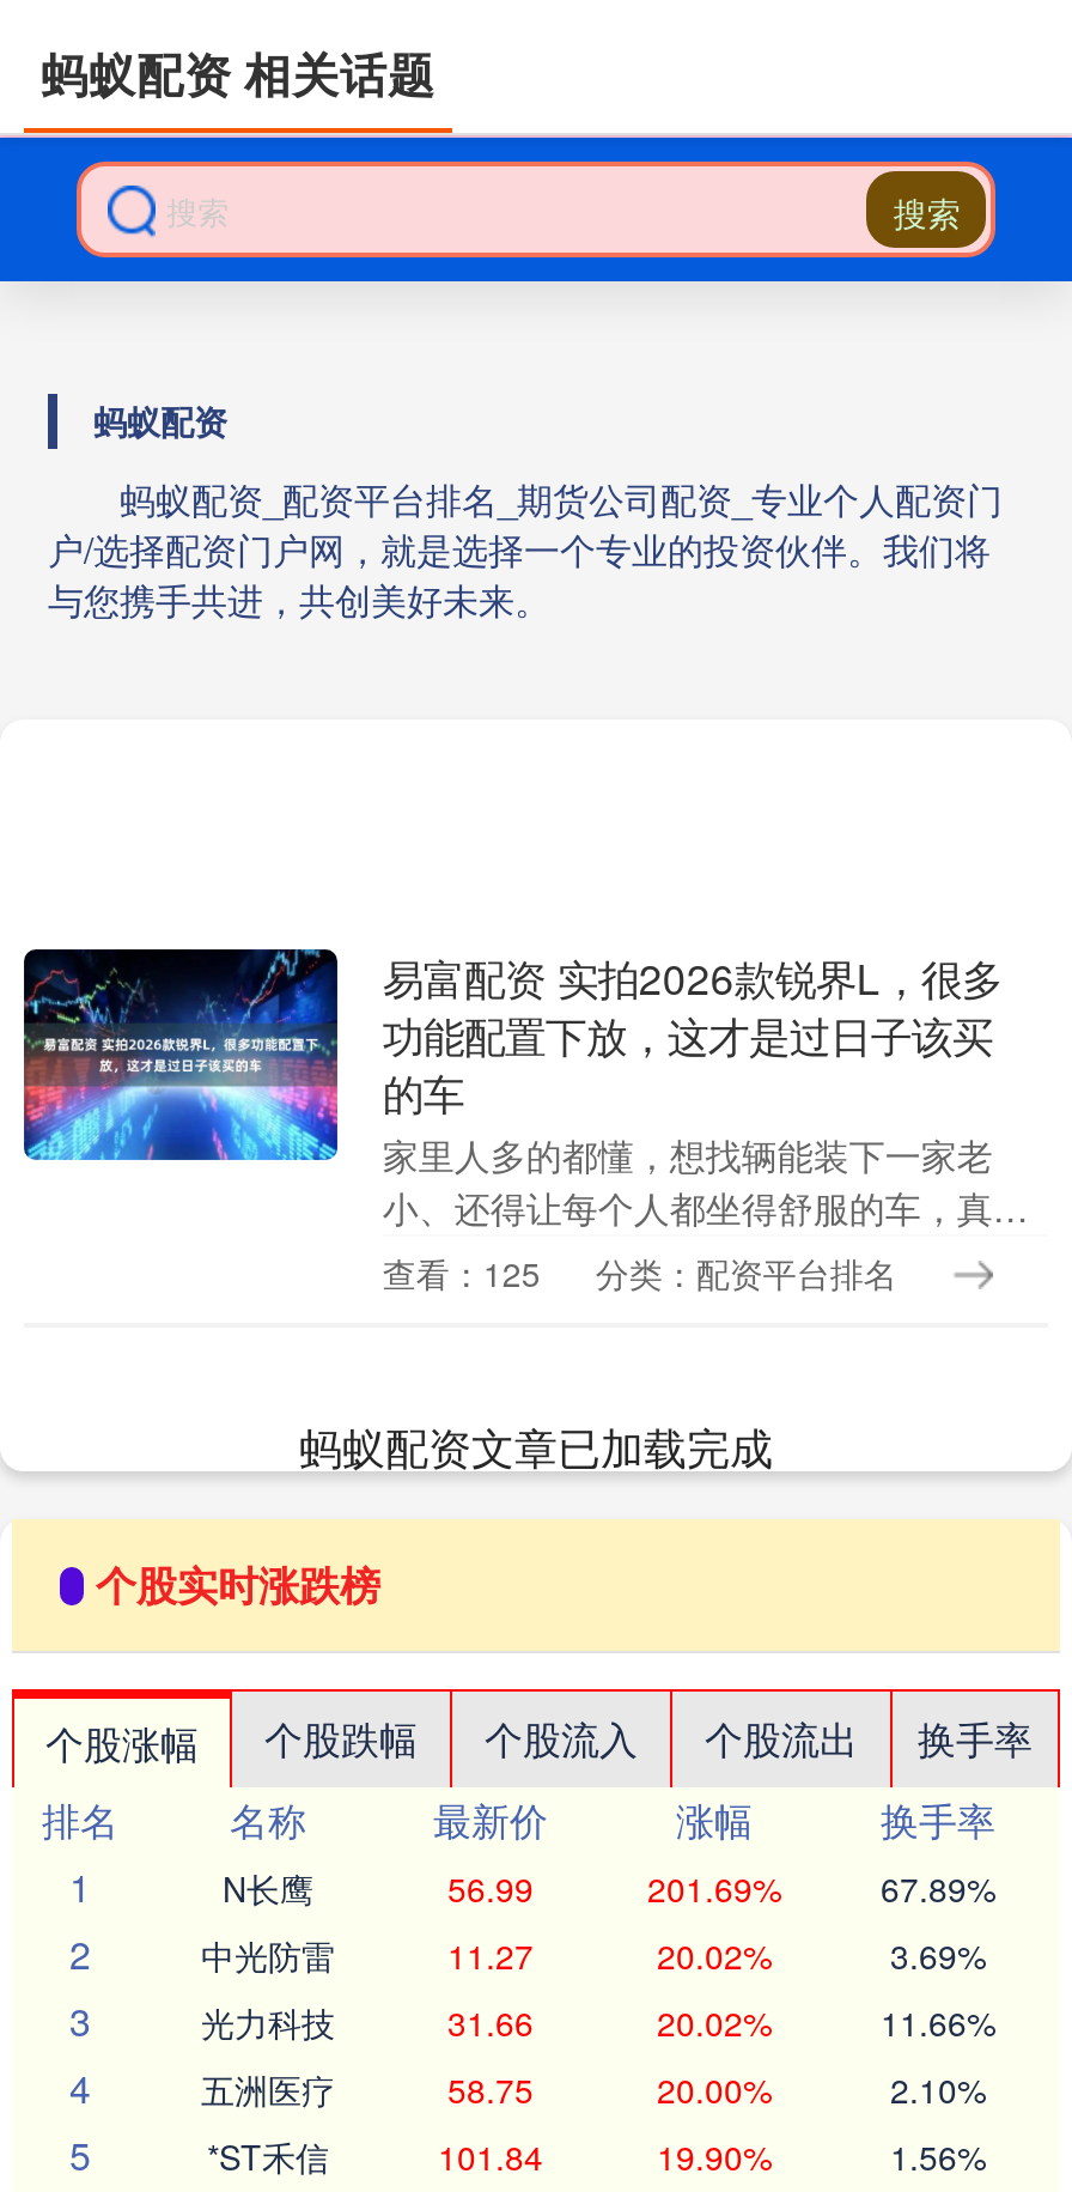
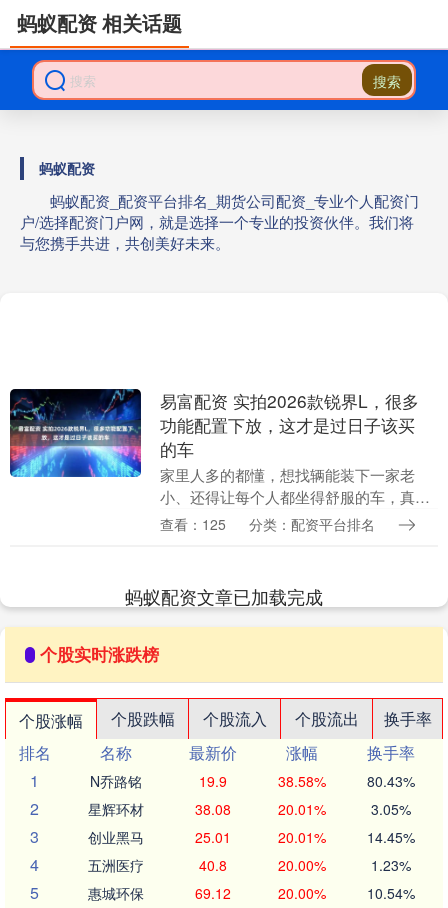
[223,1864,995,1912] N长鹰 | 56.99 | 201.69% | 67.89% -> [90,771,414,791] N乔路铭 | 19.9 | 38.58% | 80.43%
[201,1931,986,1979] 中光防雷 | 11.27 | 20.02% | 3.69% -> [88,799,410,819] 星辉环材 | 38.08 | 20.01% | 3.05%
[201,1998,995,2046] 光力科技 | 31.66 | 20.02% | 11.66% -> [88,827,414,847] 创业黑马 | 25.01 | 20.01% | 14.45%
[447,2065,534,2113] 58.75 -> [198,855,226,875] 40.8
[890,2065,986,2113] 2.10% -> [370,855,410,875] 1.23%
[207,2132,986,2180] *ST禾信 | 101.84 | 19.90% | 1.56% -> [88,883,414,903] 惠城环保 | 69.12 | 20.00% | 10.54%

